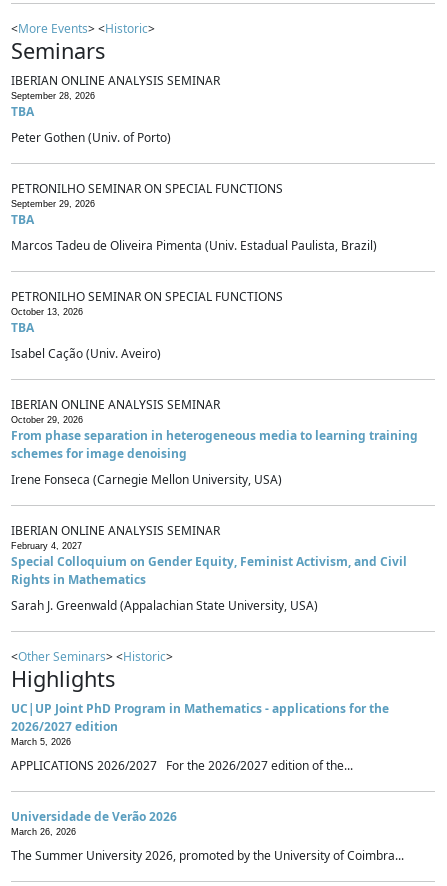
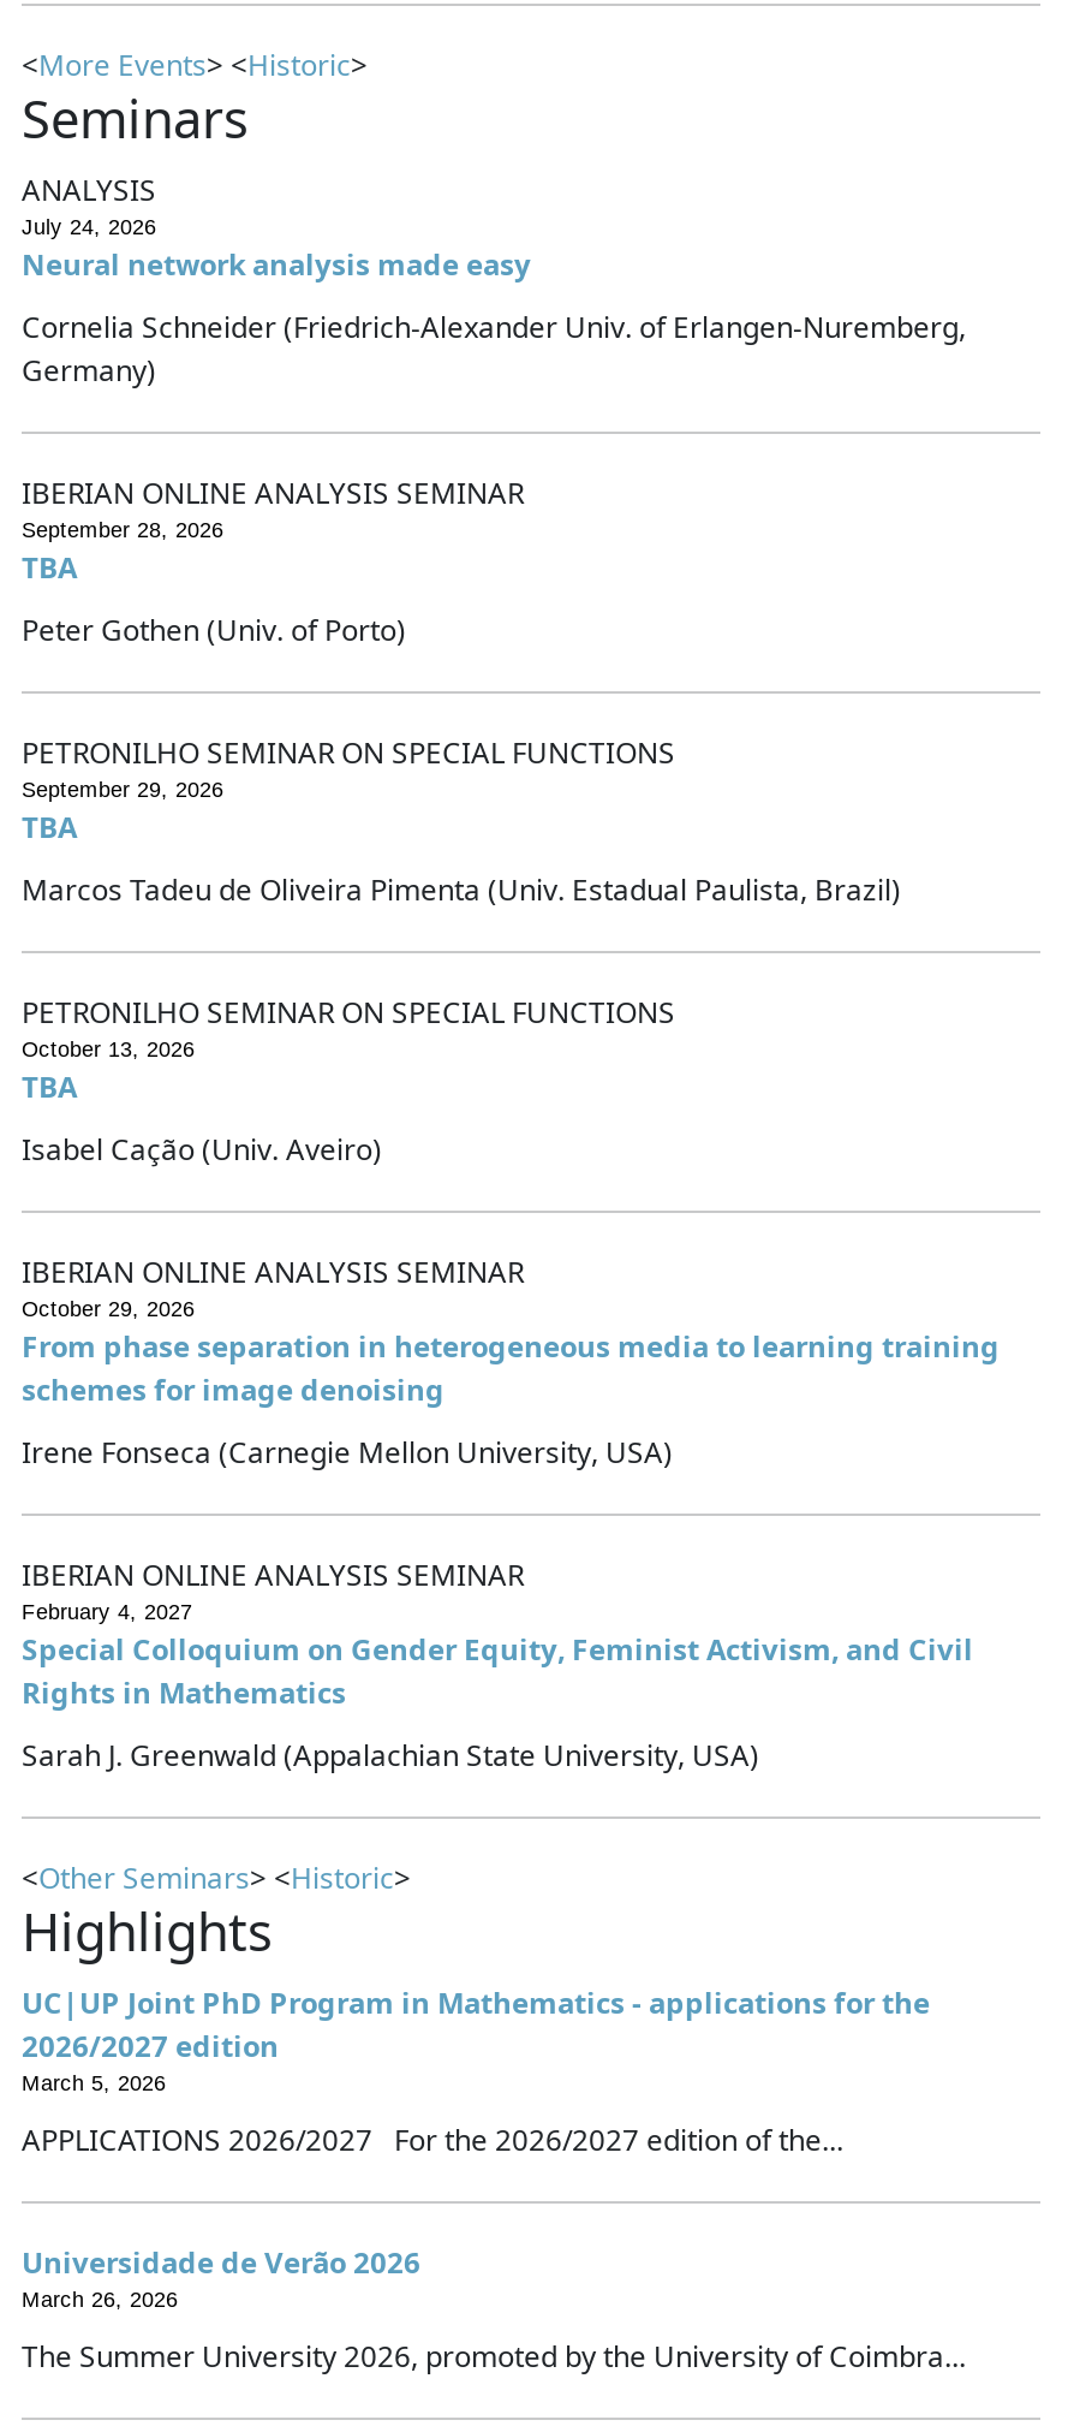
none -> [22,171,966,392] ANALYSIS | July 24, 2026 | Neural network analysis made easy | Cornelia Schneider (Friedrich-Alexander Univ. of Erlangen-Nuremberg, | Germany)

